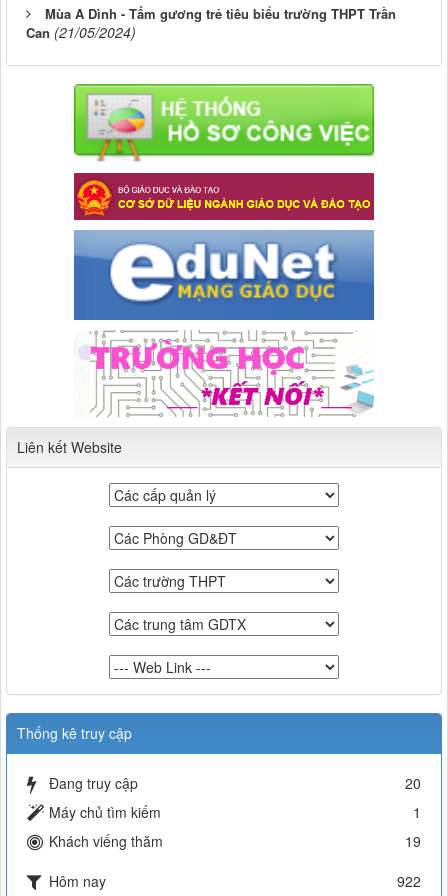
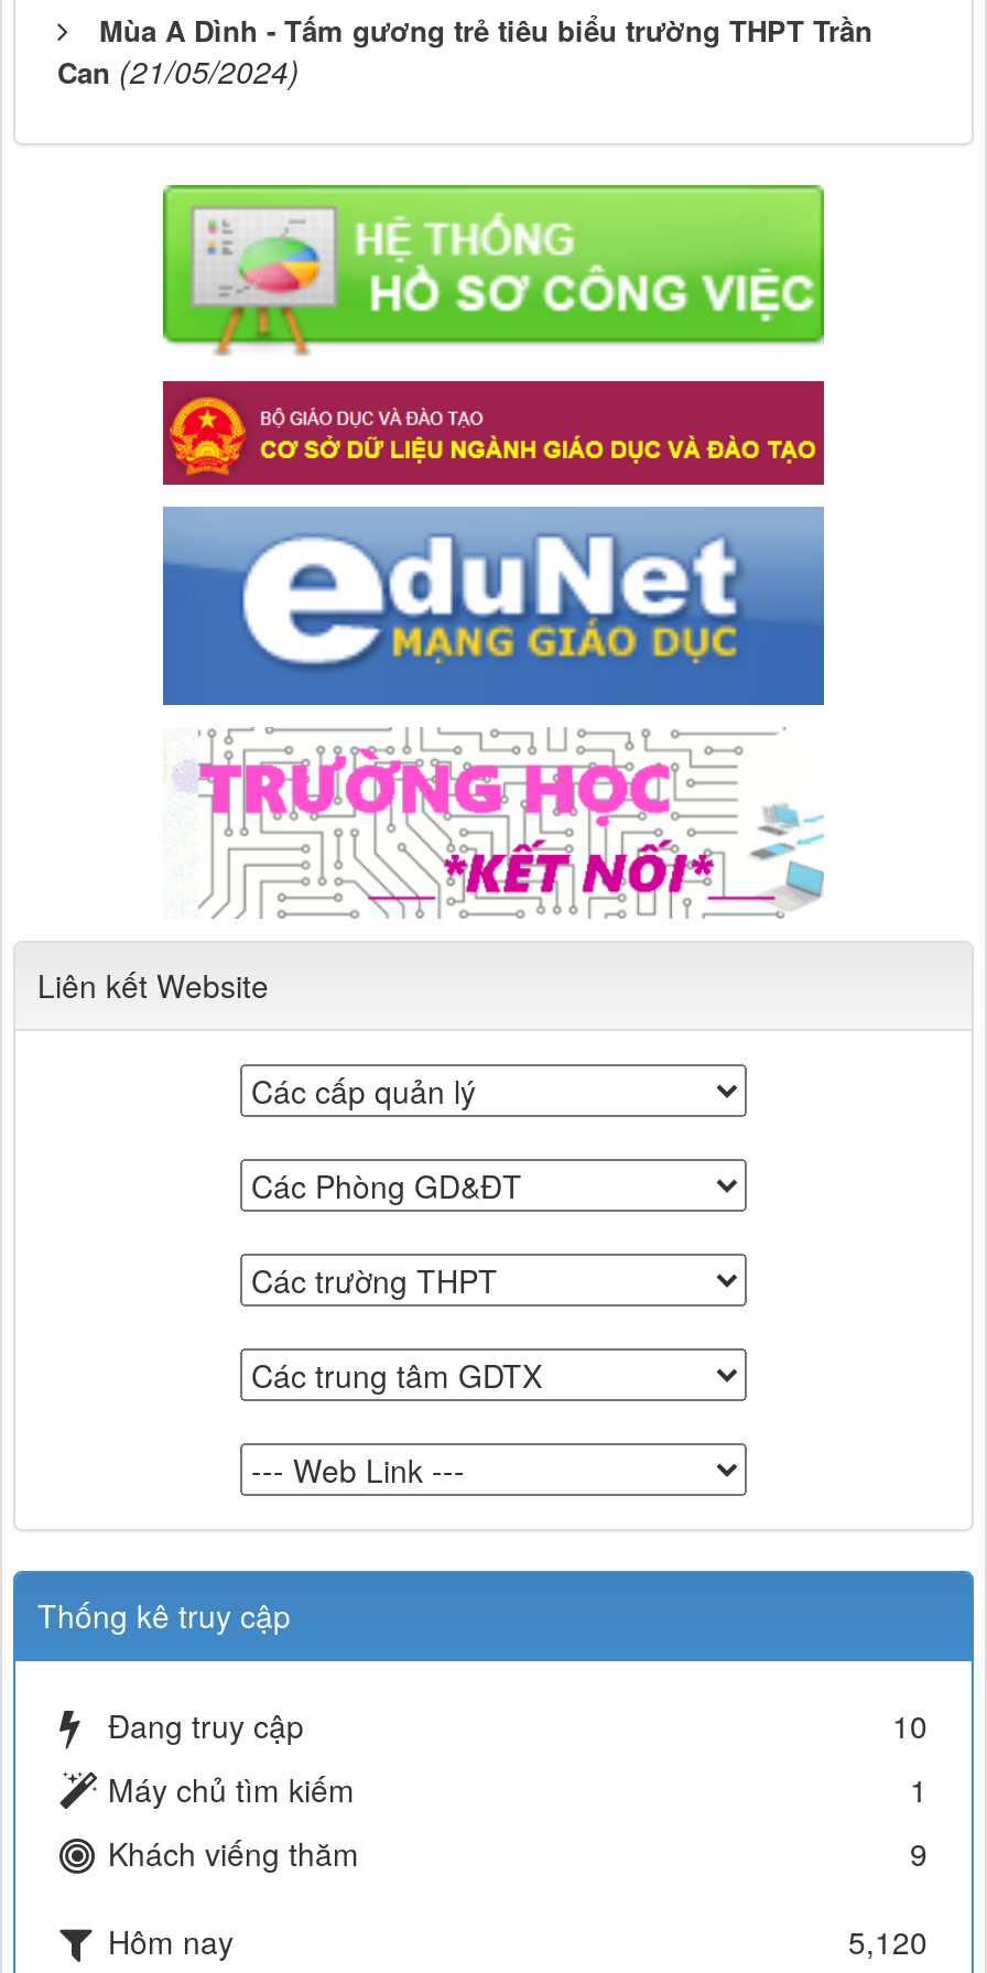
[405,773,421,793] 20 -> [892,1703,928,1747] 10
[405,831,421,851] 19 -> [910,1830,928,1875] 9
[397,871,421,891] 922 -> [848,1919,928,1963] 5,120

